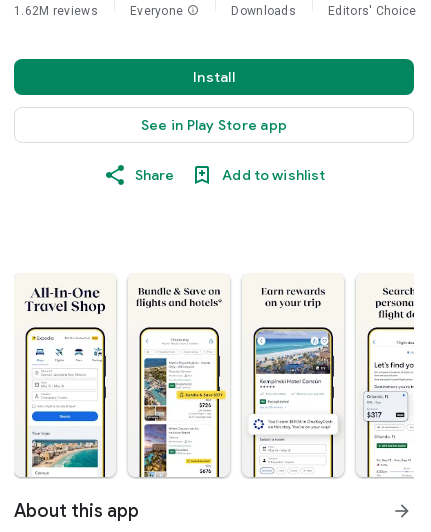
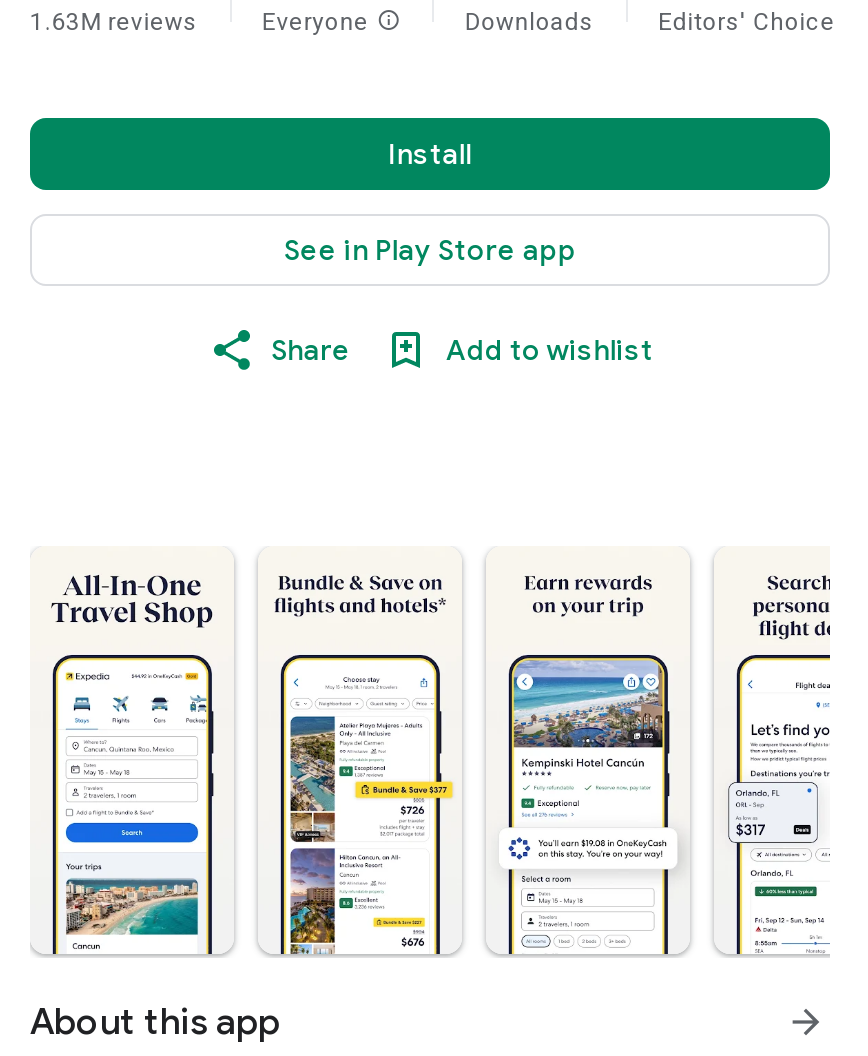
[14,4,98,18] 1.62M reviews -> [30,8,198,36] 1.63M reviews

